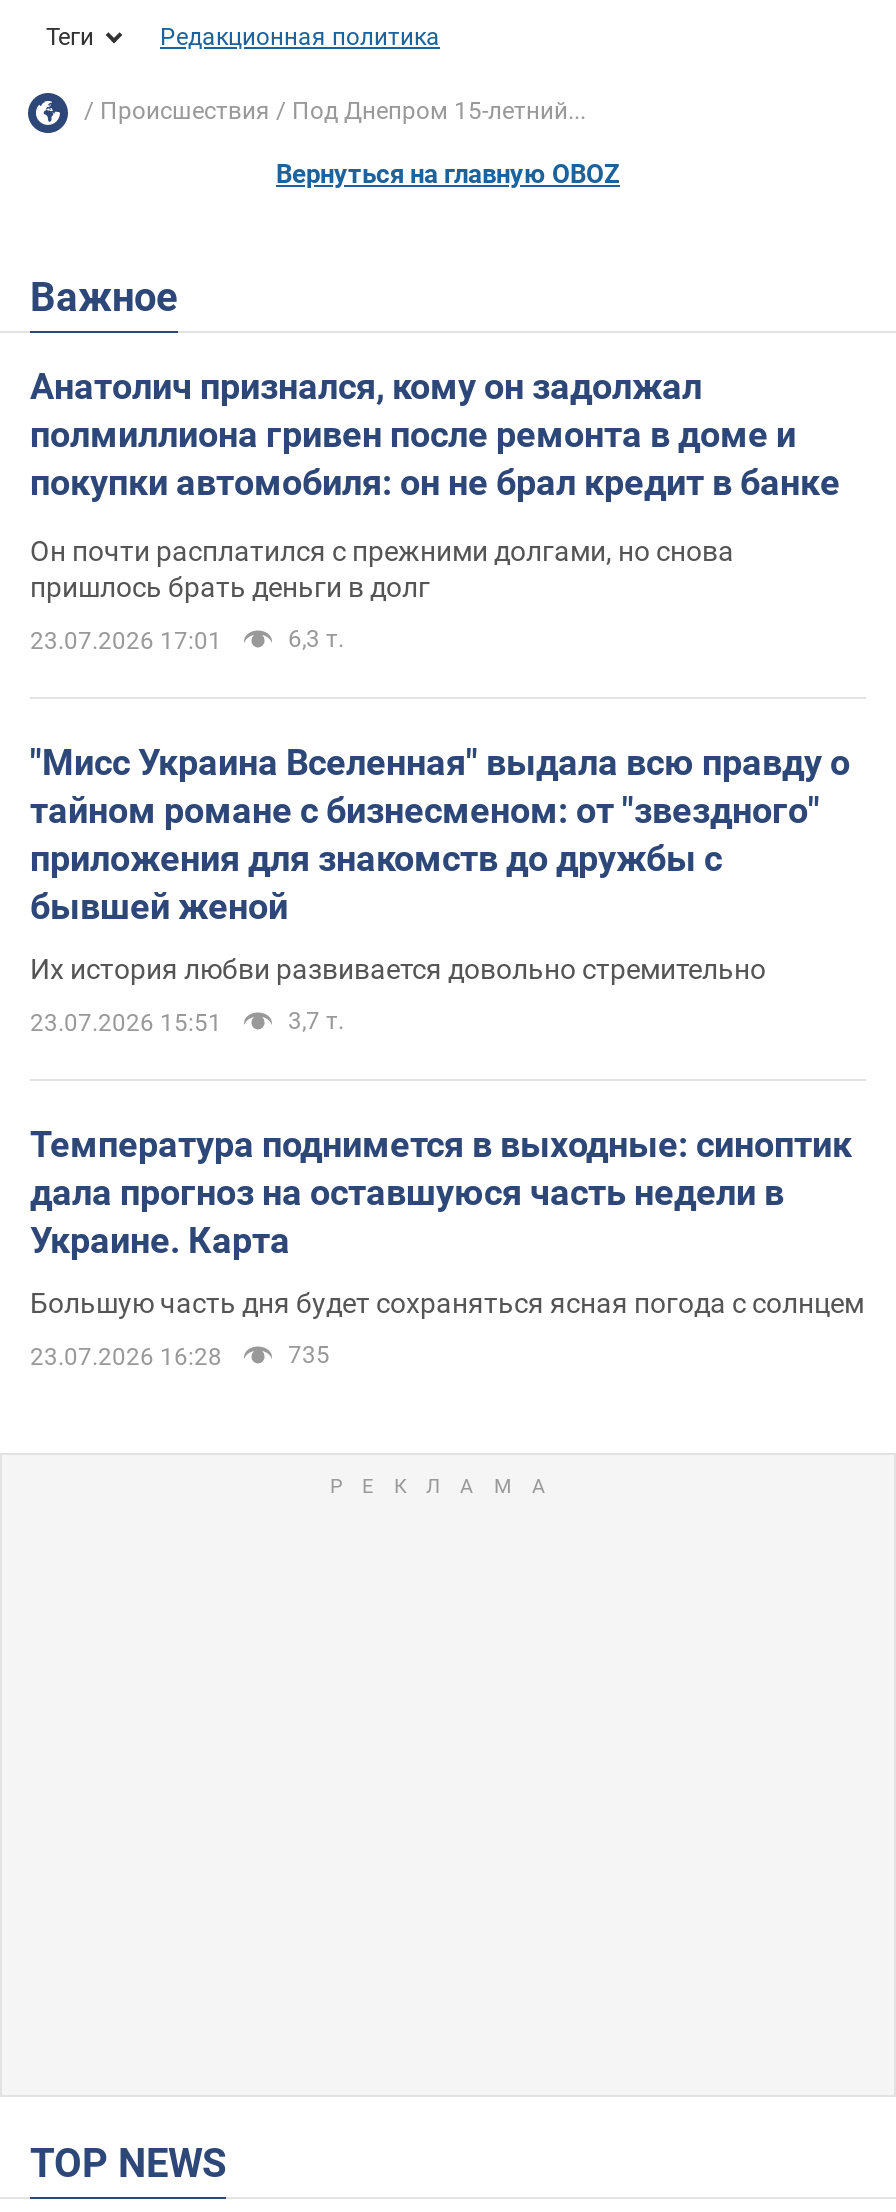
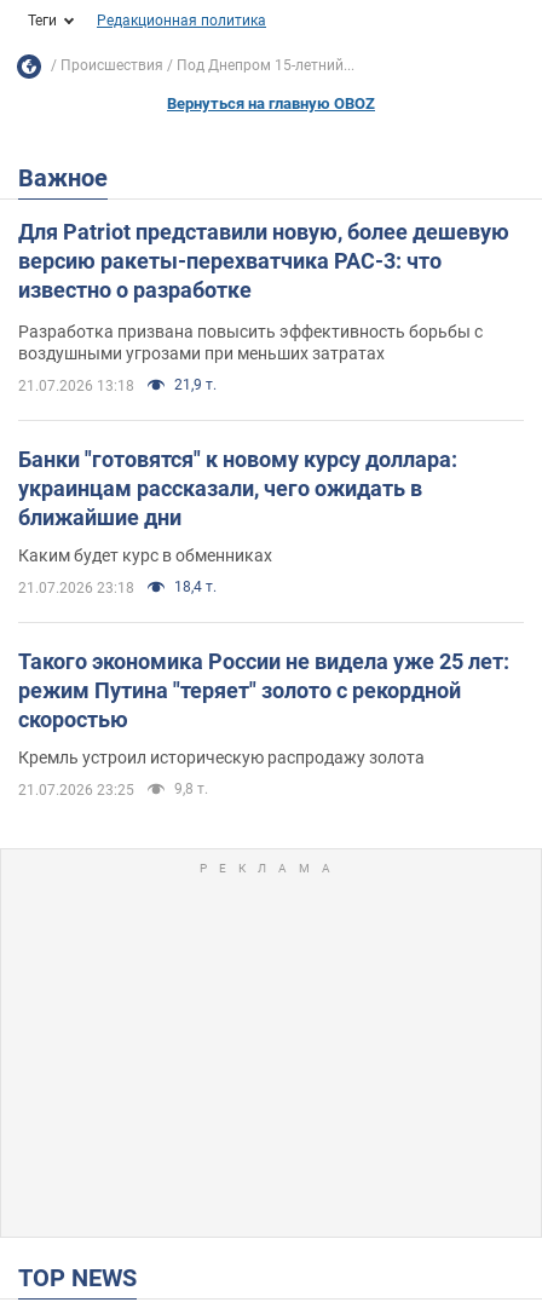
[30,365,840,503] Анатолич признался, кому он задолжал | полмиллиона гривен после ремонта в доме и | покупки автомобиля: он не брал кредит в банке -> [18,219,509,302] Для Patriot представили новую, более дешевую | версию ракеты-перехватчика PAC-3: что | известно о разработке
[30,535,734,603] Он почти расплатился с прежними долгами, но снова | пришлось брать деньги в долг -> [18,322,483,363] Разработка призвана повысить эффективность борьбы с | воздушными угрозами при меньших затратах
[30,625,344,655] 23.07.2026 17:01 | 6,3 т. -> [18,376,217,394] 21.07.2026 13:18 | 21,9 т.
[30,741,850,927] "Мисс Украина Вселенная" выдала всю правду о | тайном романе с бизнесменом: от "звездного" | приложения для знакомств до дружбы с | бывшей женой -> [18,446,457,530] Банки "готовятся" к новому курсу доллара: | украинцам рассказали, чего ожидать в | ближайшие дни
[30,953,766,985] Их история любви развивается довольно стремительно -> [18,546,272,565] Каким будет курс в обменниках
[30,1007,344,1037] 23.07.2026 15:51 | 3,7 т. -> [18,578,217,596] 21.07.2026 23:18 | 18,4 т.
[30,1123,852,1261] Температура поднимется в выходные: синоптик | дала прогноз на оставшуюся часть недели в | Украине. Карта -> [18,648,509,732] Такого экономика России не видела уже 25 лет: | режим Путина "теряет" золото с рекордной | скоростью
[30,1287,864,1319] Большую часть дня будет сохраняться ясная погода с солнцем -> [18,748,425,767] Кремль устроил историческую распродажу золота
[30,1341,330,1371] 23.07.2026 16:28 | 735 -> [18,780,208,798] 21.07.2026 23:25 | 9,8 т.

